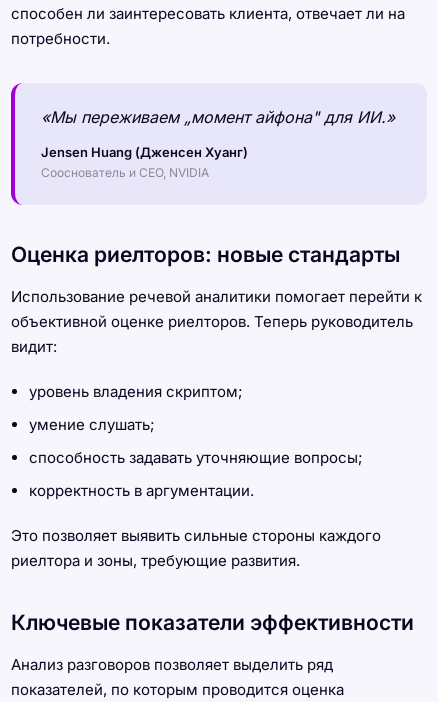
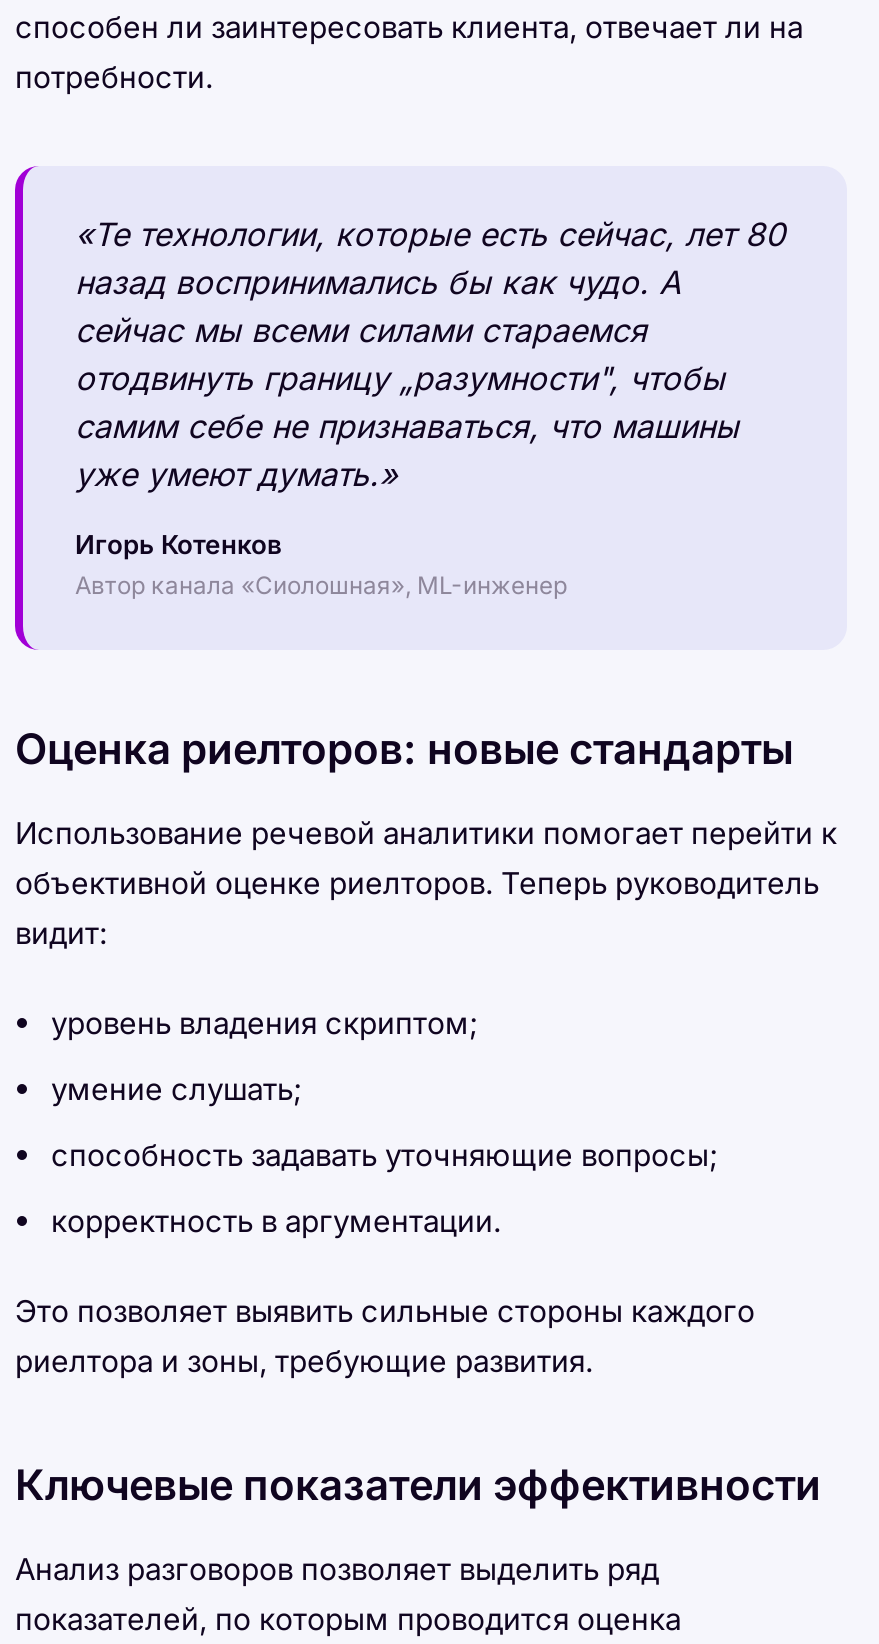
[41,107,395,127] «Мы переживаем „момент айфона" для ИИ.» -> [75,214,785,494] «Те технологии, которые есть сейчас, лет 80 | назад воспринимались бы как чудо. А | сейчас мы всеми силами стараемся | отодвинуть границу „разумности", чтобы | самим себе не признаваться, что машины | уже умеют думать.»
[41,144,248,180] Jensen Huang (Дженсен Хуанг) | Сооснователь и CEO, NVIDIA -> [75,528,567,600] Игорь Котенков | Автор канала «Сиолошная», ML-инженер

